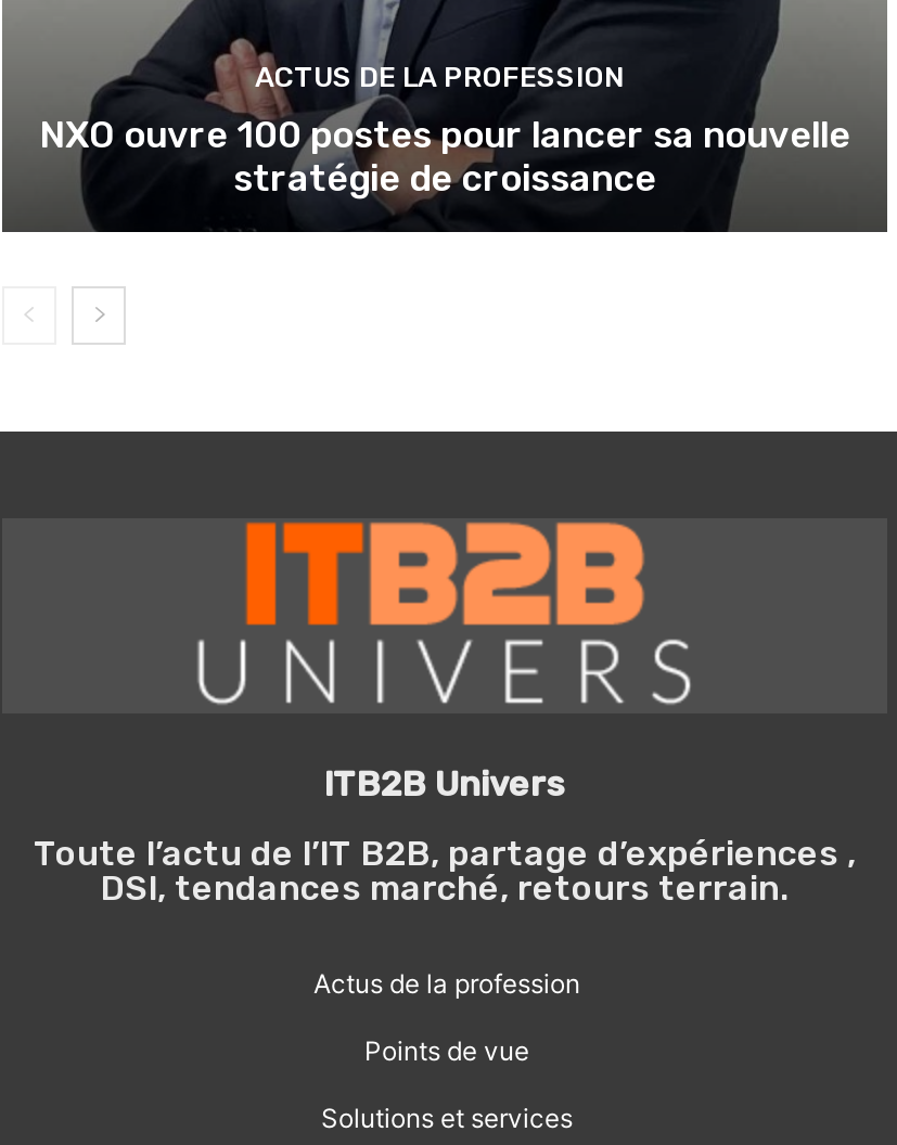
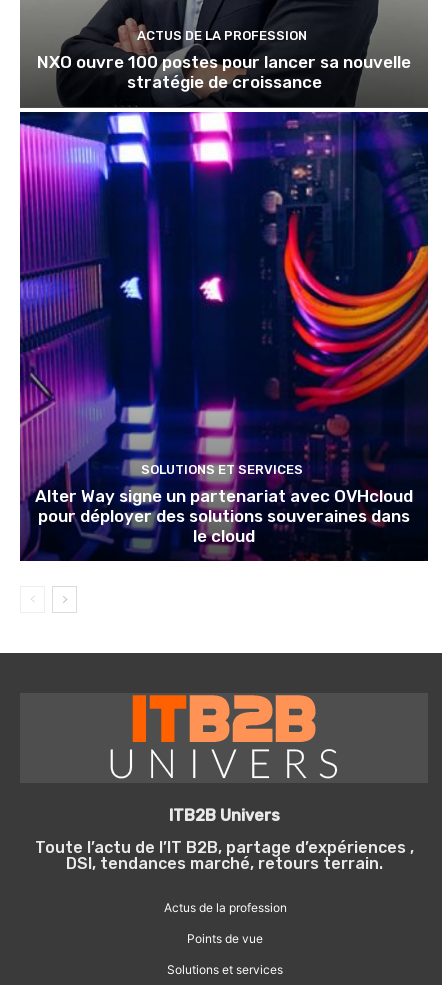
none -> [19,111,429,561] [image] | SOLUTIONS ET SERVICES | Alter Way signe un partenariat avec OVHcloud | pour déployer des solutions souveraines dans | le cloud

